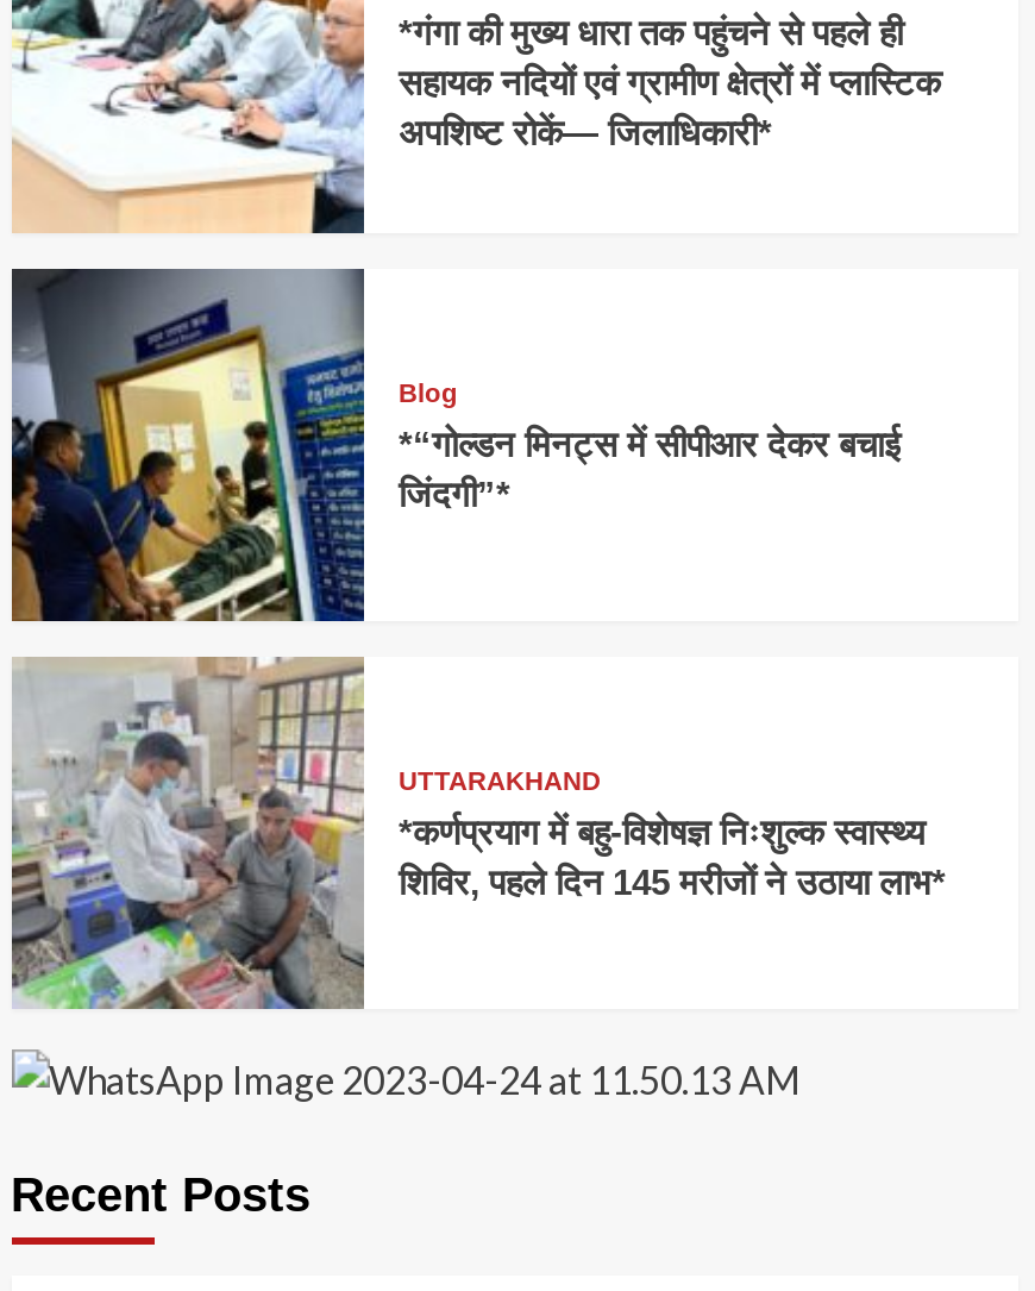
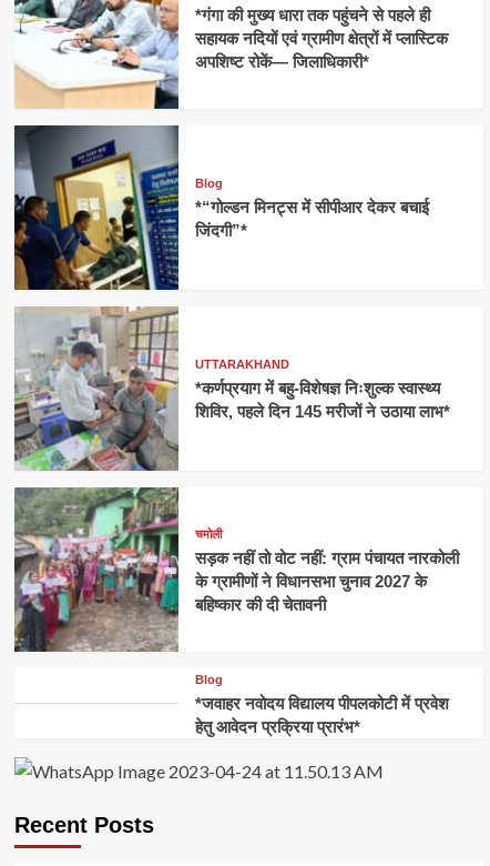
none -> [13,486,458,653] [image] | चमोली | सड़क नहीं तो वोट नहीं: ग्राम पंचायत नारकोली | के ग्रामीणों ने विधानसभा चुनाव 2027 के | बहिष्कार की दी चेतावनी
none -> [195,673,448,736] Blog | *जवाहर नवोदय विद्यालय पीपलकोटी में प्रवेश | हेतु आवेदन प्रक्रिया प्रारंभ*

